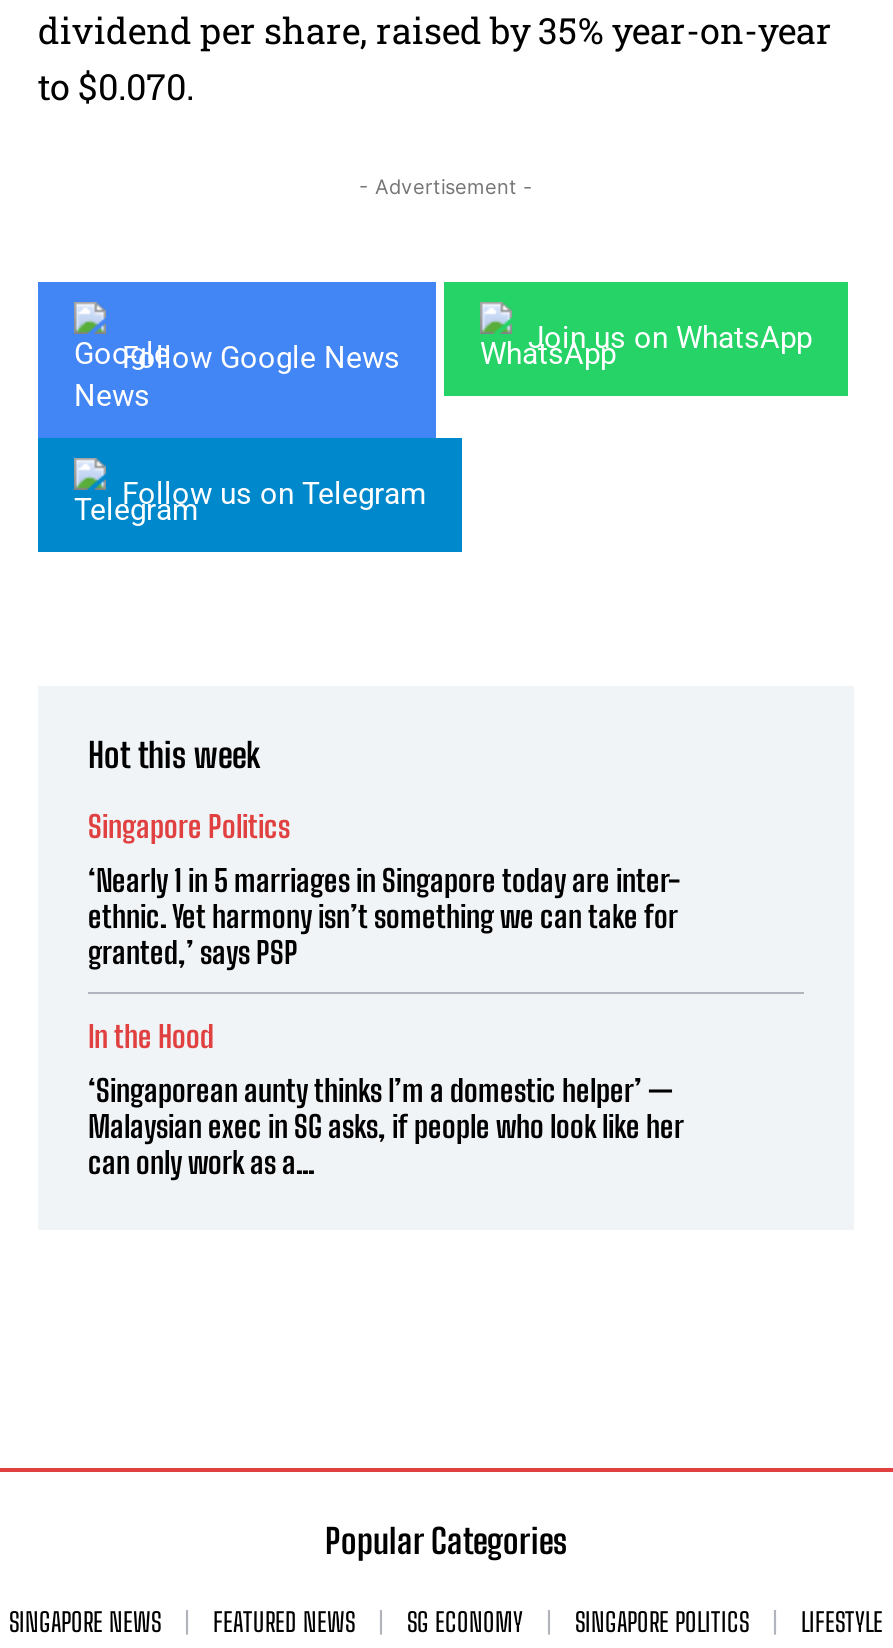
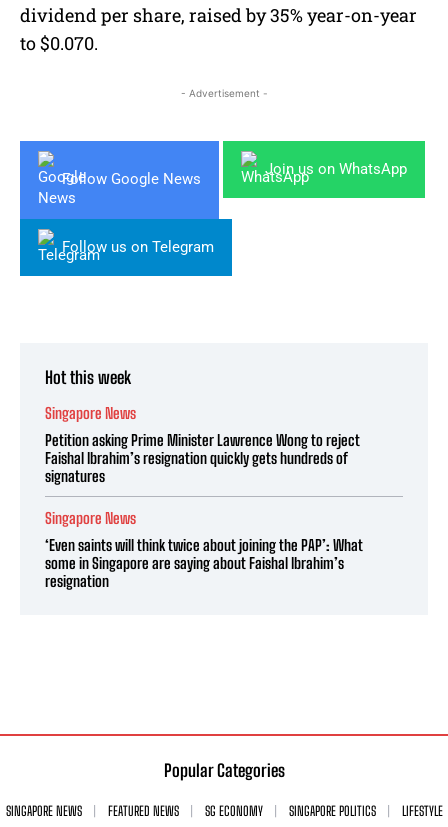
[88,808,290,844] Singapore Politics -> [45,404,136,422] Singapore News
[88,862,680,970] ‘Nearly 1 in 5 marriages in Singapore today are inter- | ethnic. Yet harmony isn’t something we can take for | granted,’ says PSP -> [45,431,360,485] Petition asking Prime Minister Lawrence Wong to reject | Faishal Ibrahim’s resignation quickly gets hundreds of | signatures
[88,1018,214,1054] In the Hood -> [45,509,136,527] Singapore News
[88,1072,684,1180] ‘Singaporean aunty thinks I’m a domestic helper’ — | Malaysian exec in SG asks, if people who look like her | can only work as a... -> [45,536,363,590] ‘Even saints will think twice about joining the PAP’: What | some in Singapore are saying about Faishal Ibrahim’s | resignation

